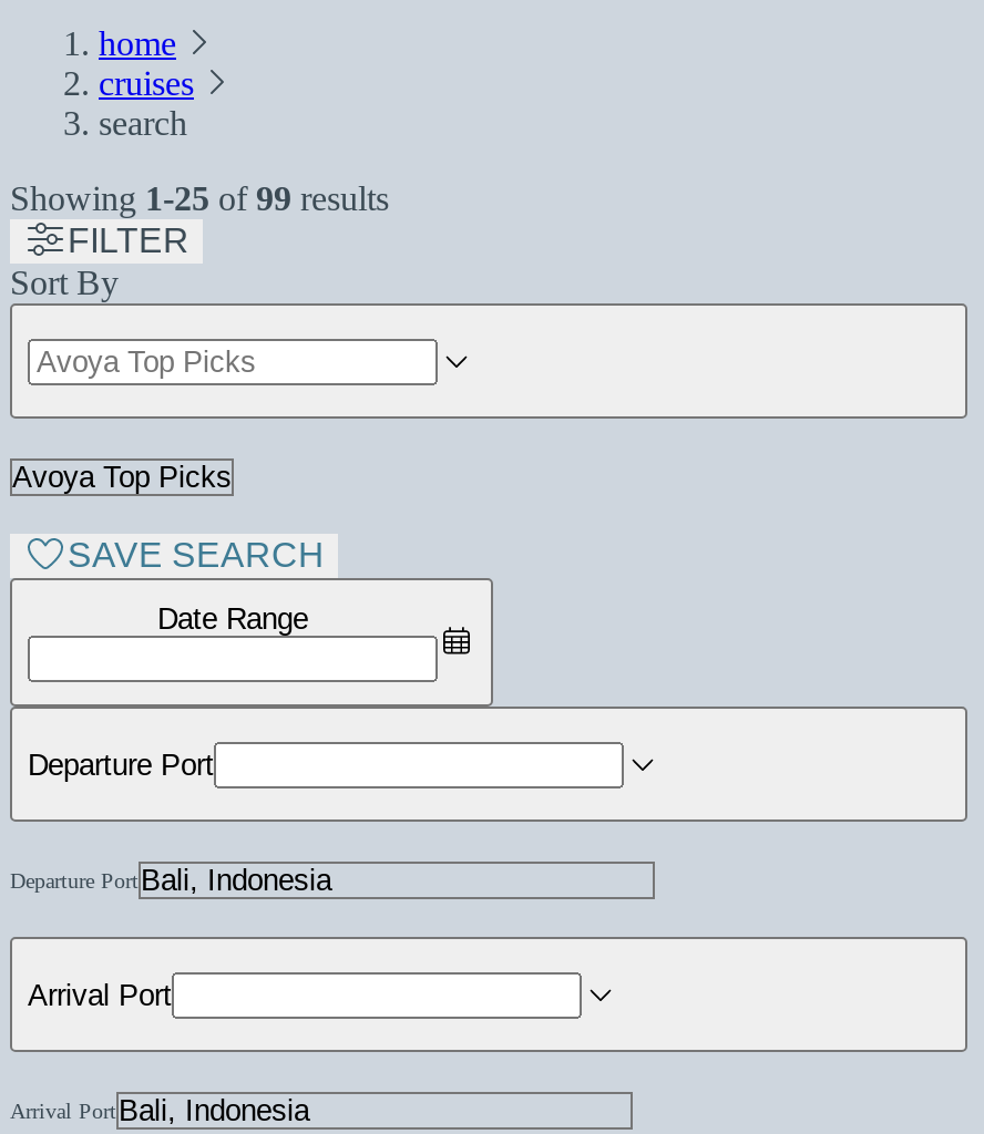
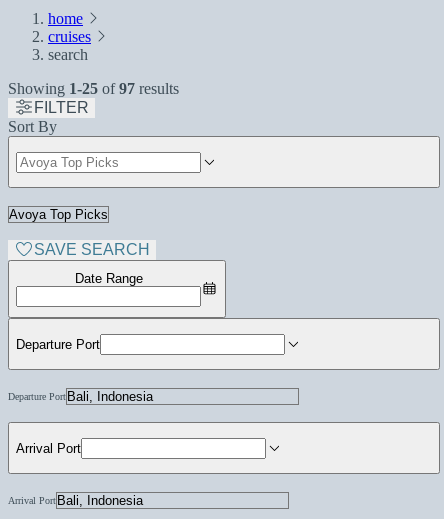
[10,179,389,217] Showing 1-25 of 99 results -> [8,80,179,97] Showing 1-25 of 97 results

